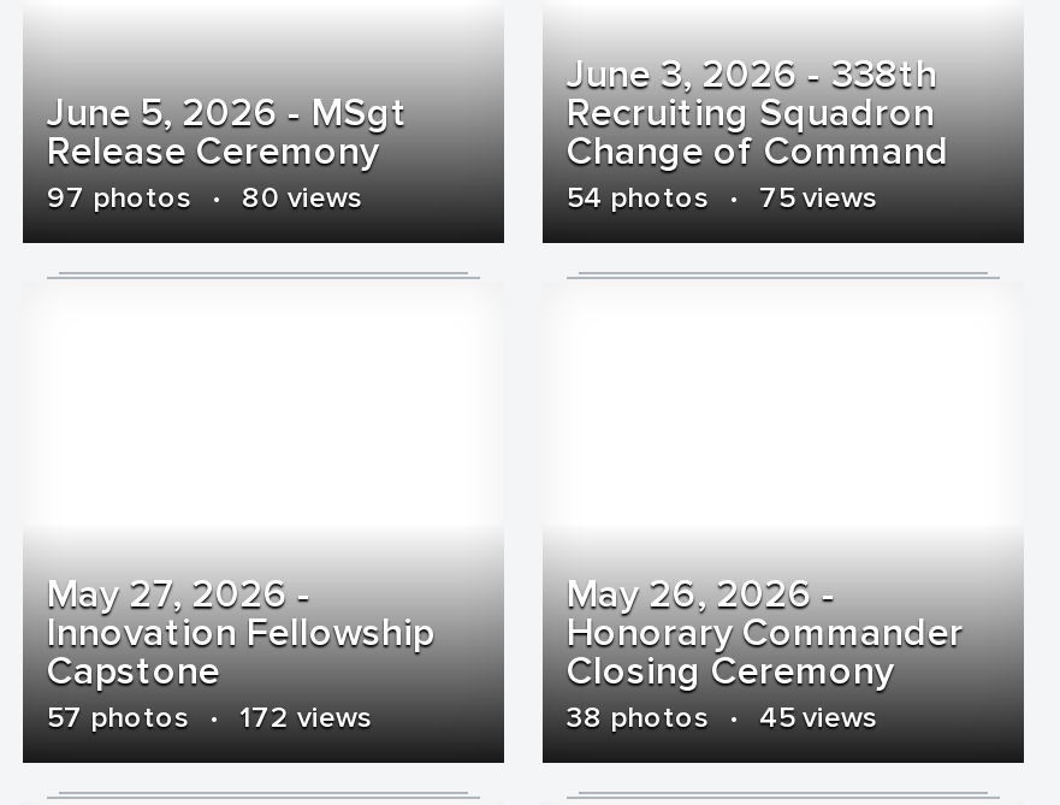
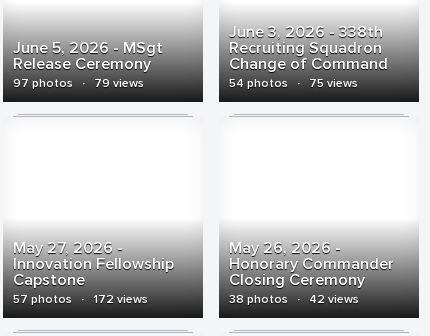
[47,180,362,217] 97 photos · 80 views -> [13,76,144,91] 97 photos · 79 views
[567,700,877,736] 38 photos · 45 views -> [229,292,359,307] 38 photos · 42 views

